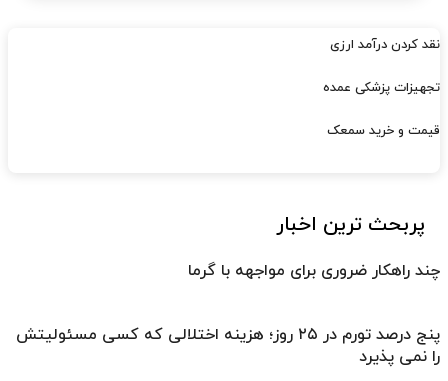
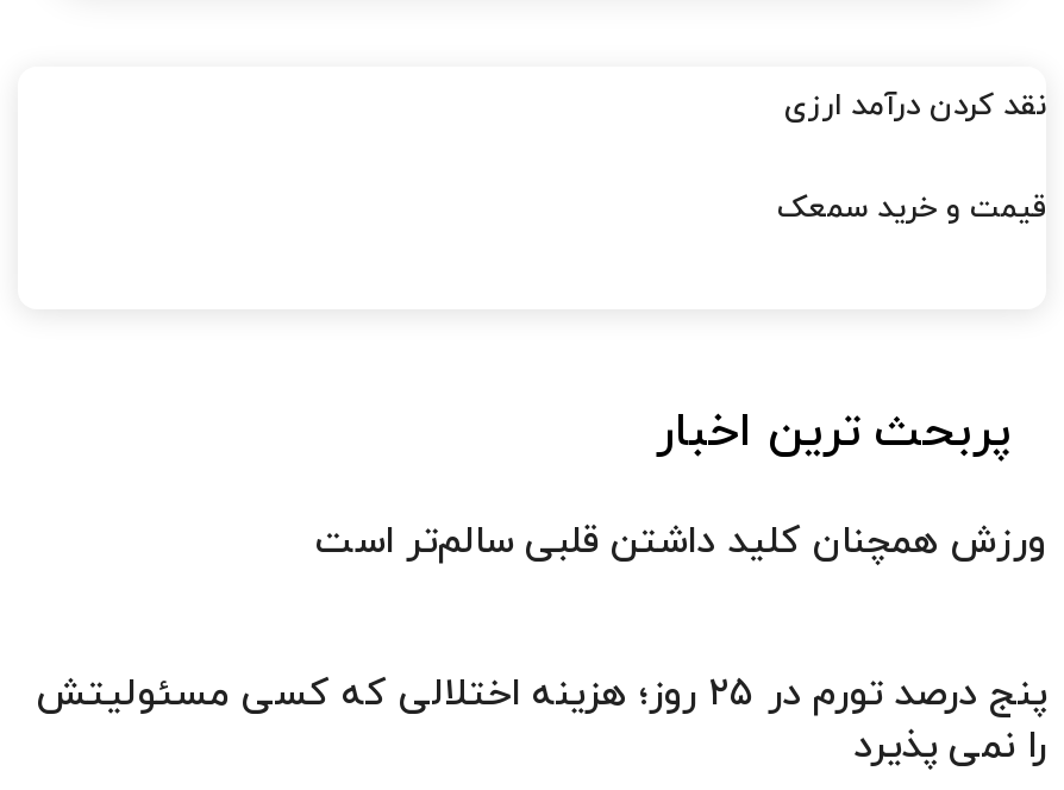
[323,79,440,97] تجهیزات پزشکی عمده -> none
[188,260,440,282] چند راهکار ضروری برای مواجهه با گرما -> [315,517,1046,569] ورزش همچنان کلید داشتن قلبی سالم‌تر است

